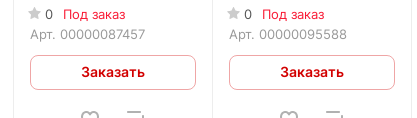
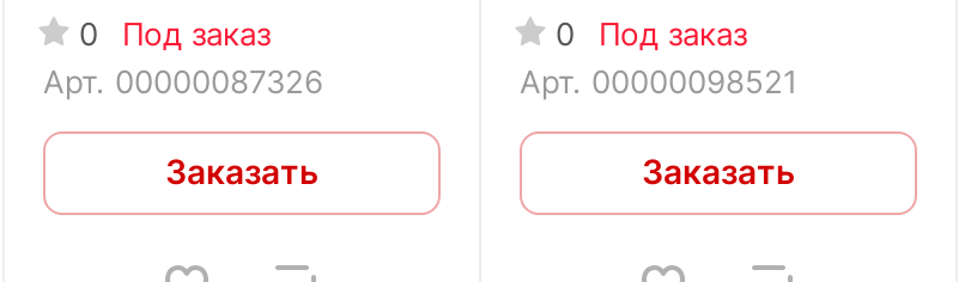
[30,26,145,42] Арт. 00000087457 -> [43,61,323,99] Арт. 00000087326
[229,26,347,42] Арт. 00000095588 -> [520,61,797,99] Арт. 00000098521

